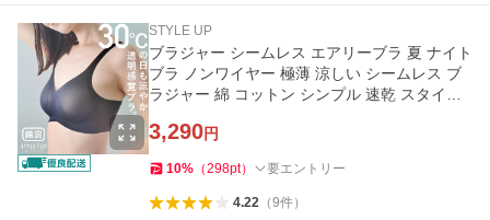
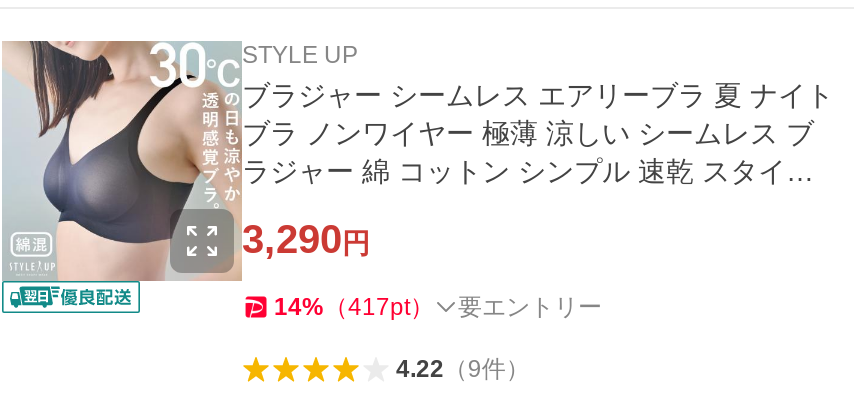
[166,161,346,176] 10%（298pt） 要エントリー -> [274,293,602,321] 14%（417pt） 要エントリー

